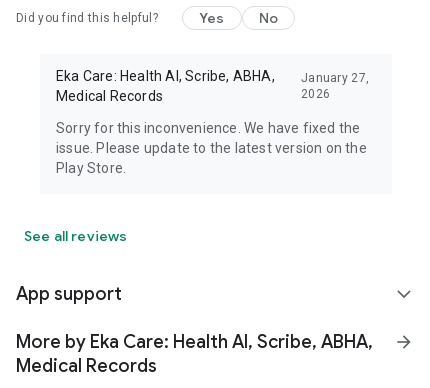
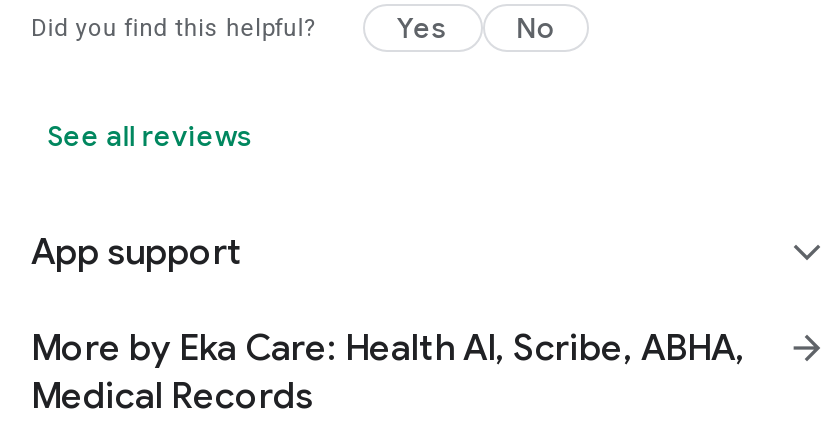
[56,68,275,104] Eka Care: Health AI, Scribe, ABHA, | Medical Records -> none
[56,71,369,176] January 27, | 2026 | Sorry for this inconvenience. We have fixed the | issue. Please update to the latest version on the | Play Store. -> none

